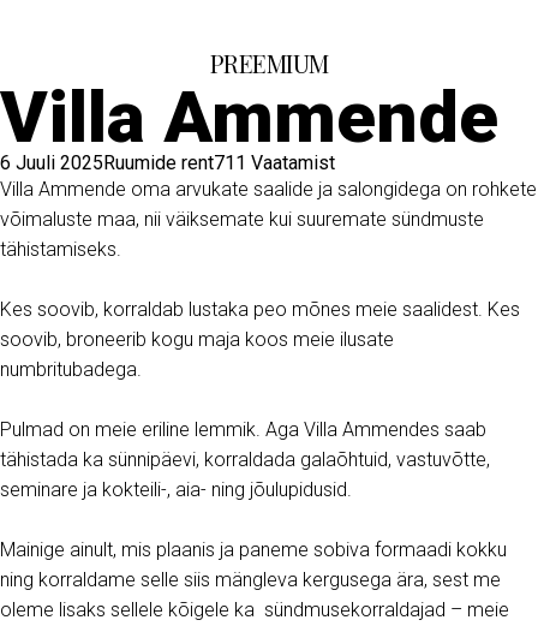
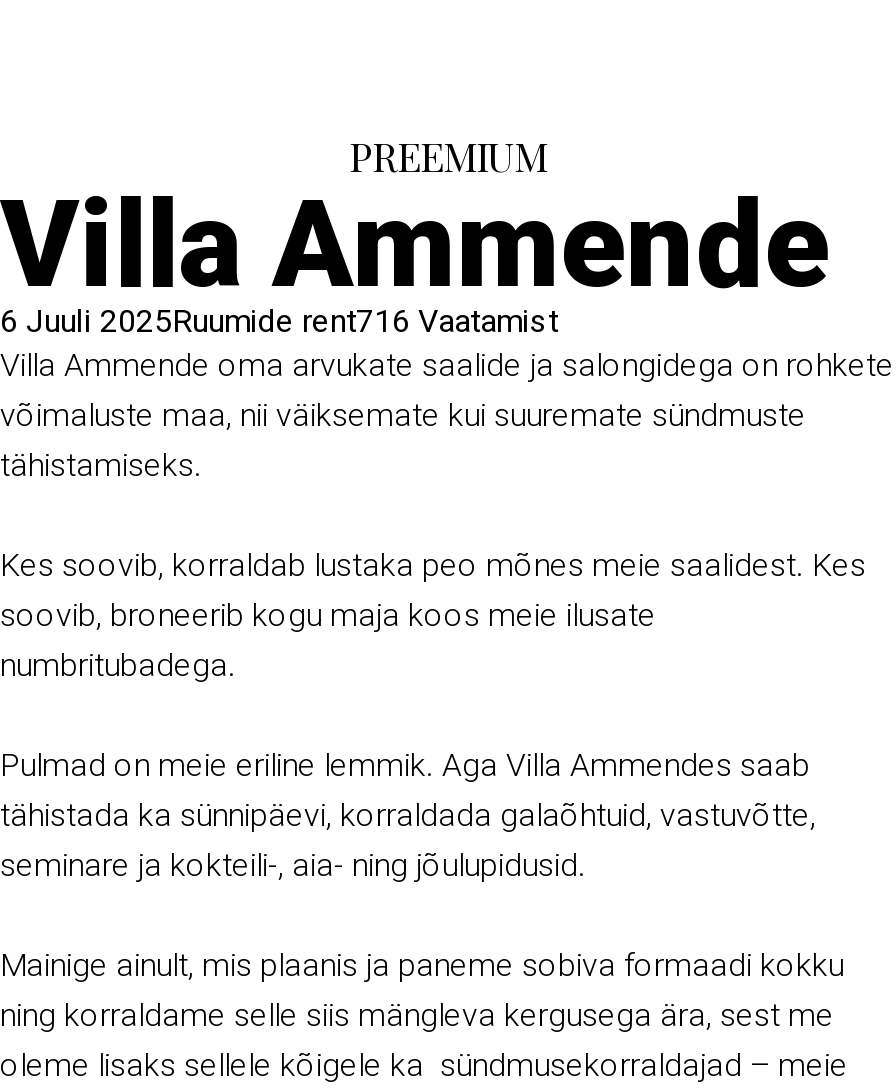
[0,151,335,174] 6 Juuli 2025Ruumide rent711 Vaatamist -> [0,302,558,340] 6 Juuli 2025Ruumide rent716 Vaatamist

